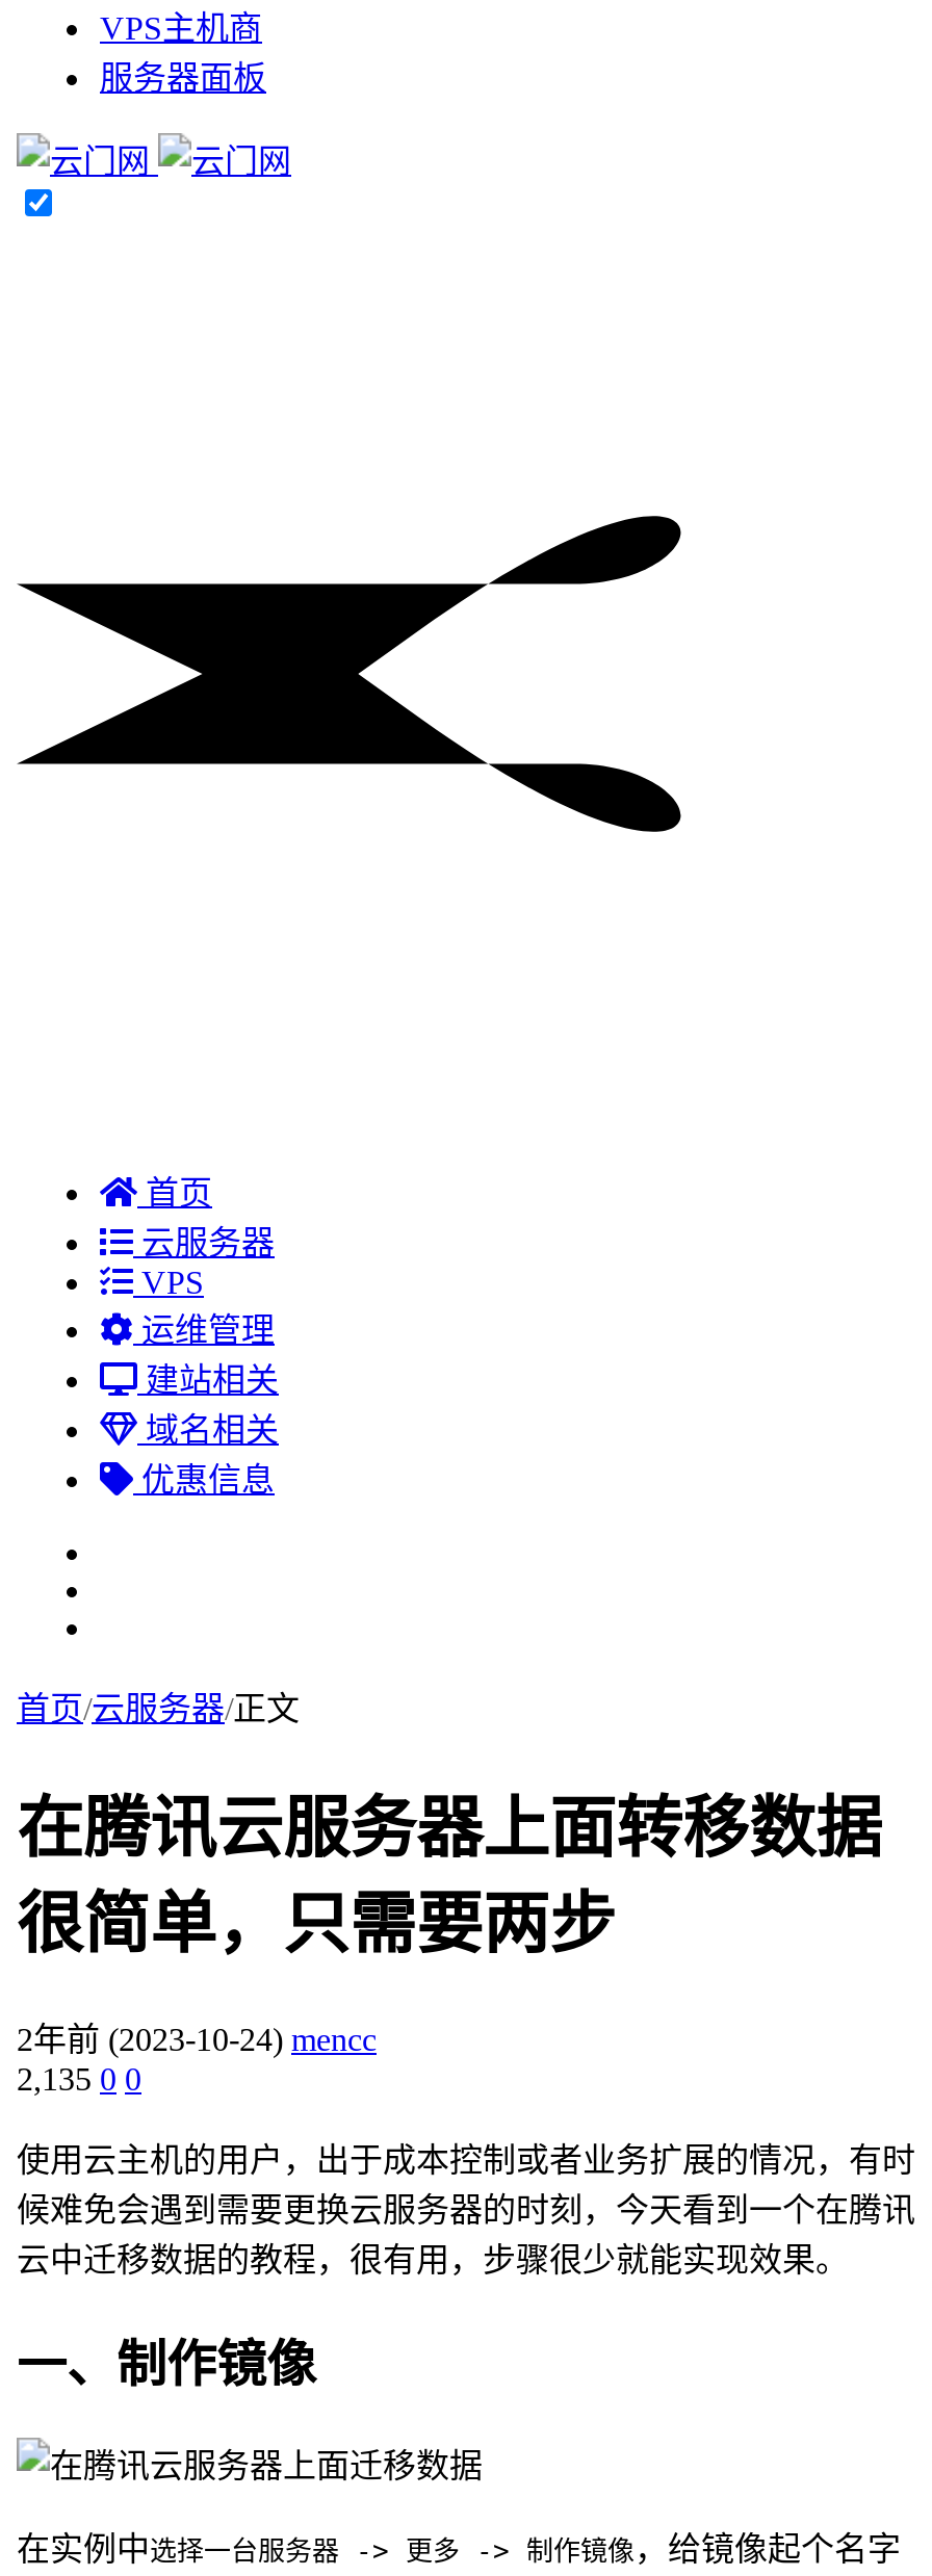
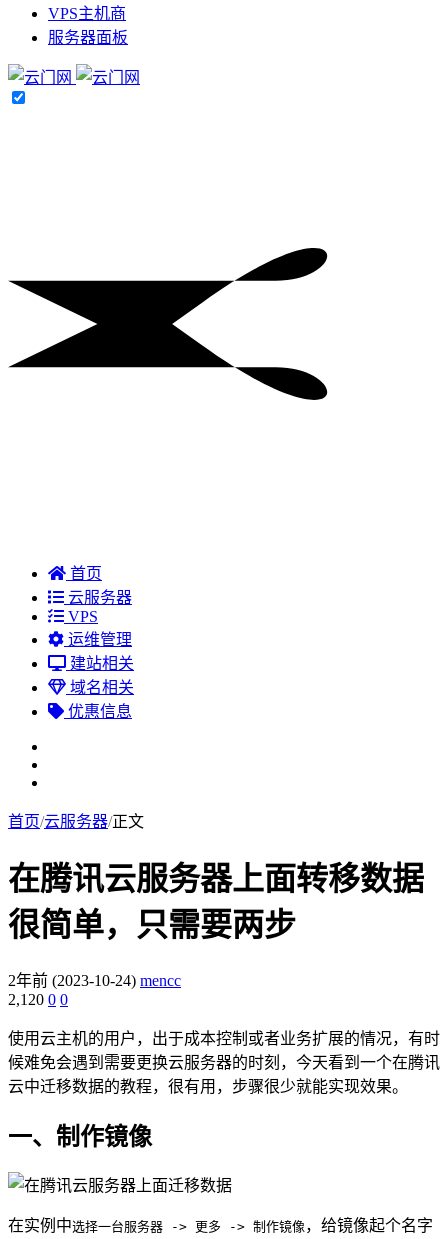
[17,2061,141,2096] 2,135 0 0 -> [8,991,68,1008] 2,120 0 0

